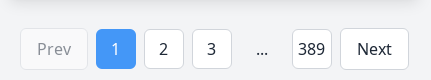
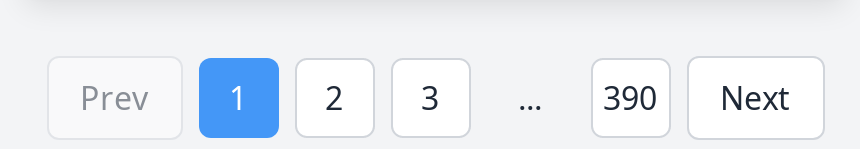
[298,38,325,60] 389 -> [603,76,657,120] 390

